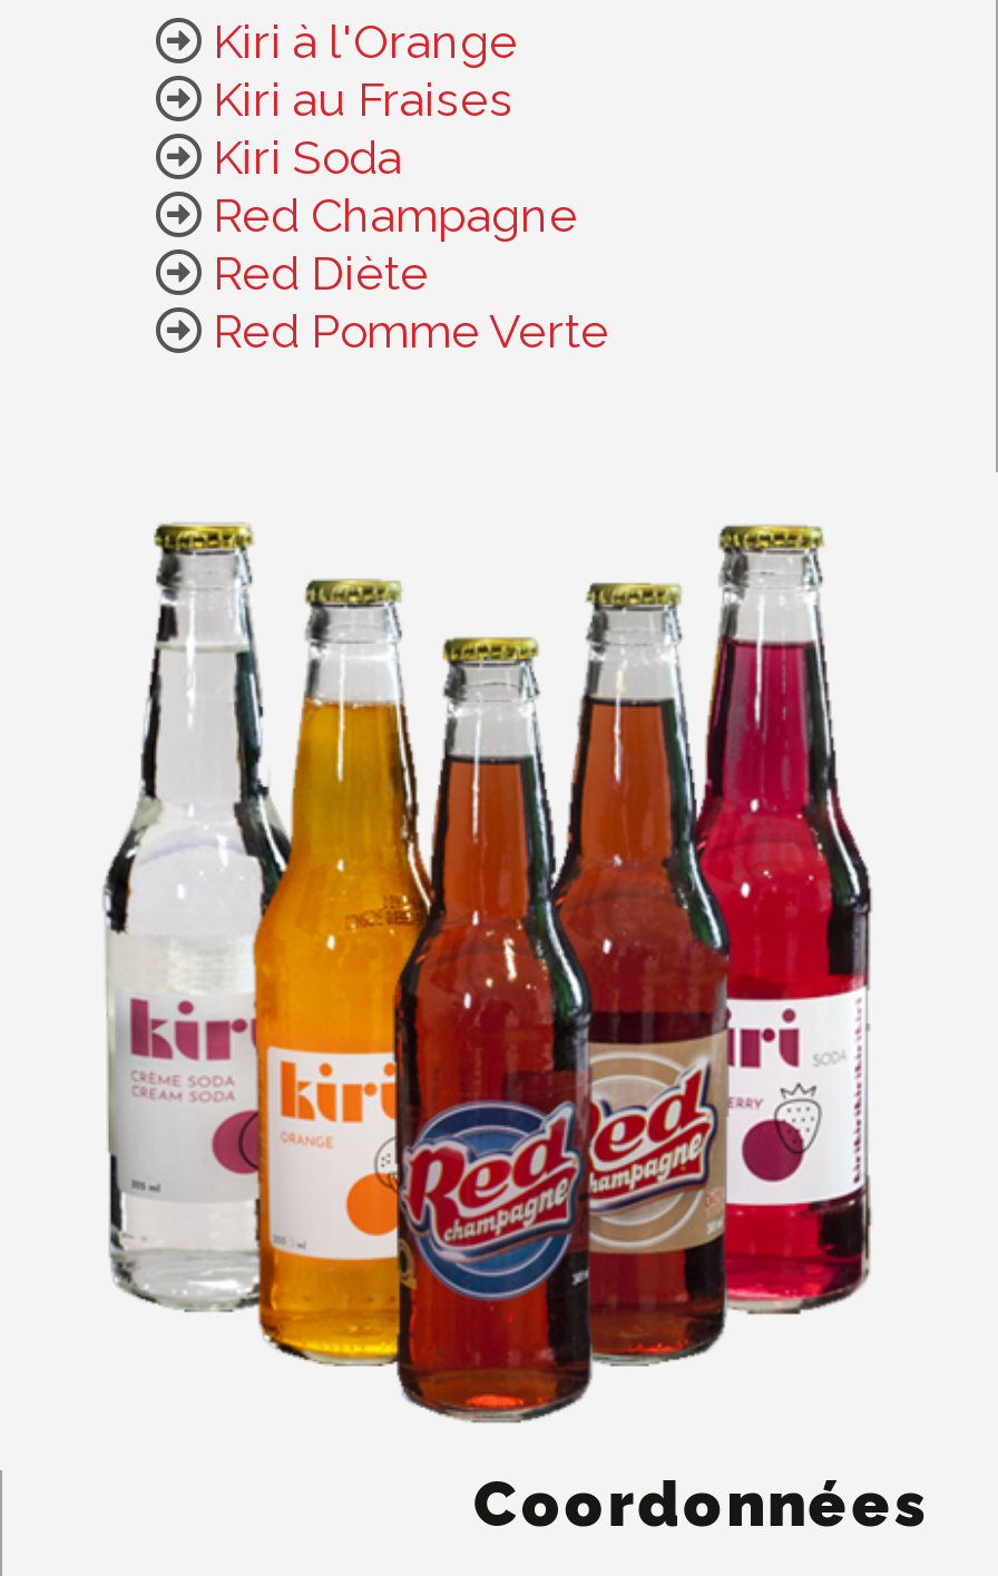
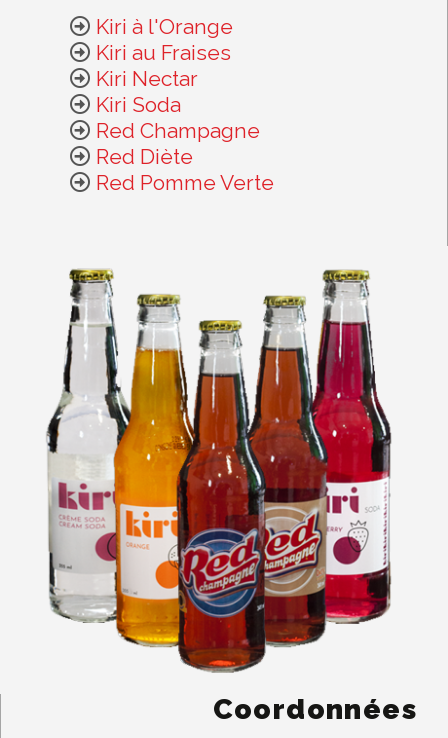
none -> [95,66,197,91] Kiri Nectar

